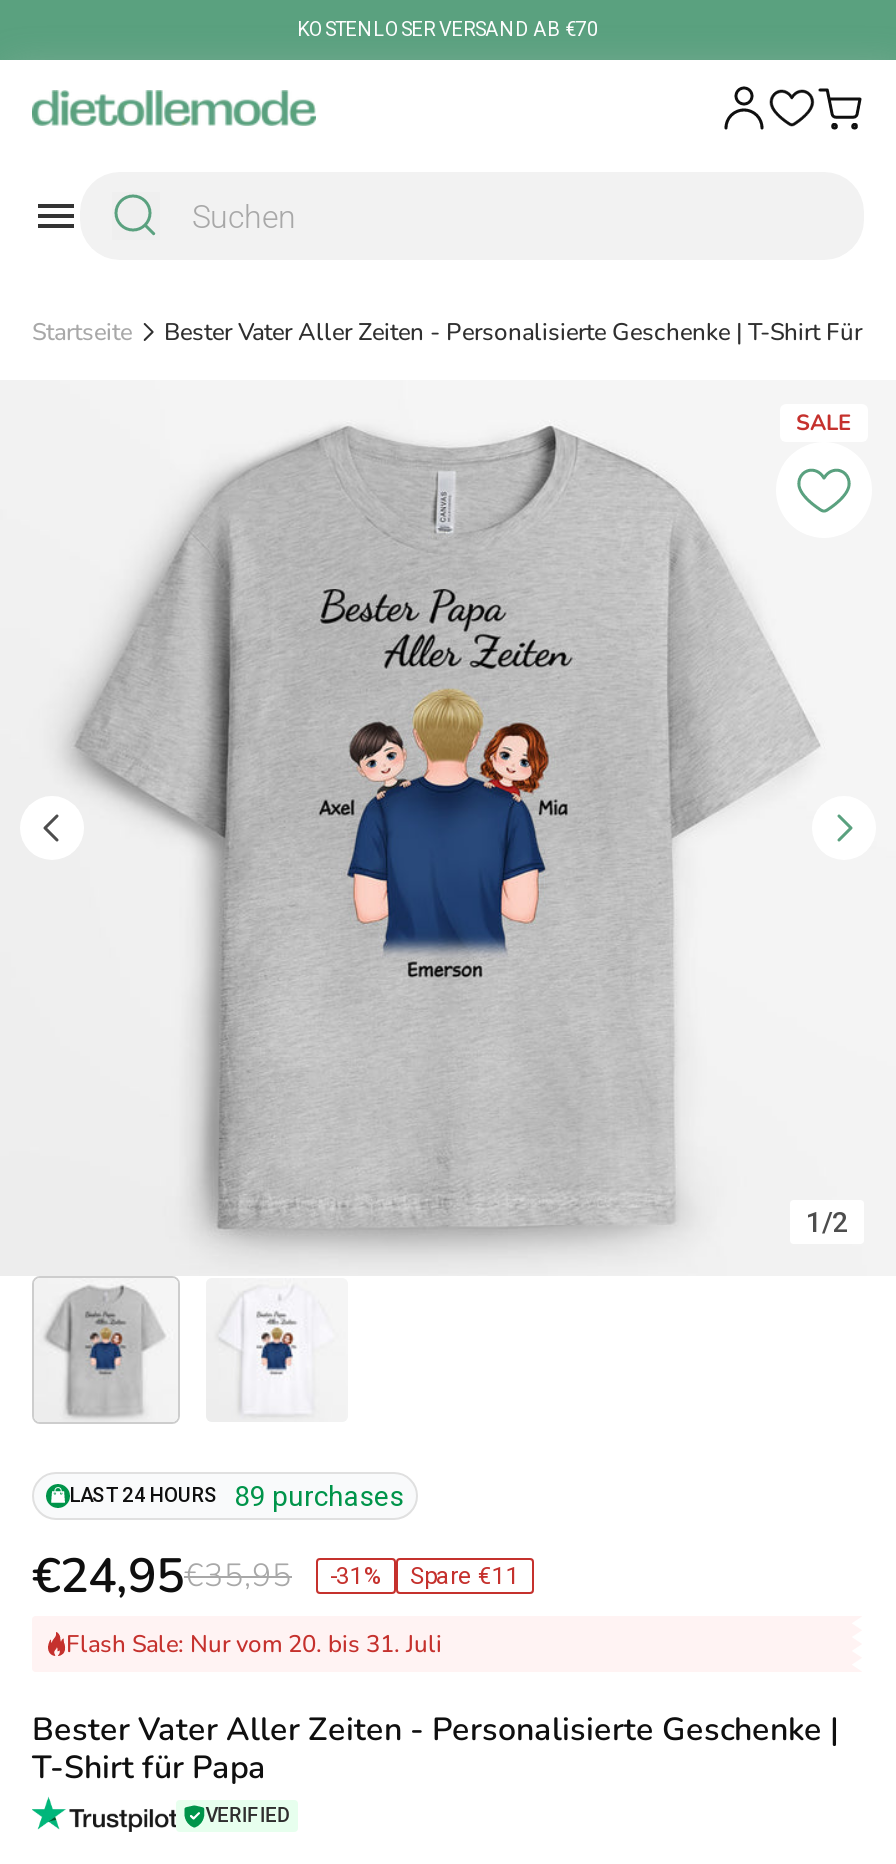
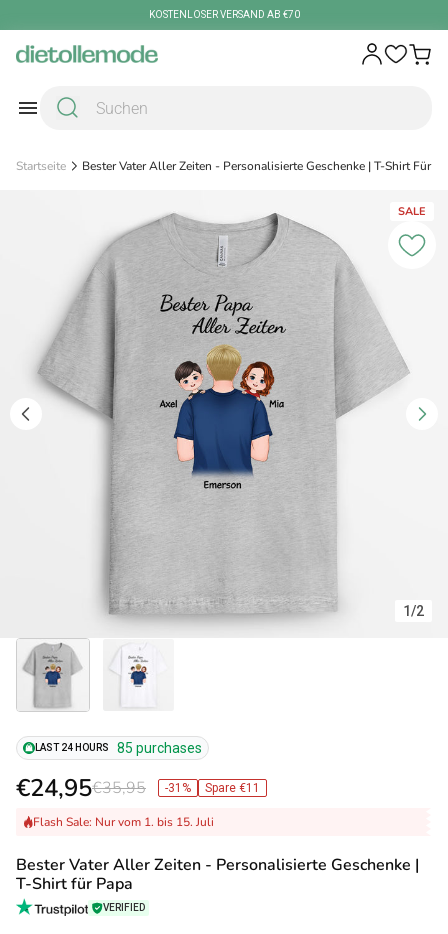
[70,1479,404,1511] LAST 24 HOURS 89 purchases -> [35,740,202,756] LAST 24 HOURS 85 purchases
[66,1627,442,1659] Flash Sale: Nur vom 20. bis 31. Juli -> [33,814,214,830] Flash Sale: Nur vom 1. bis 15. Juli

